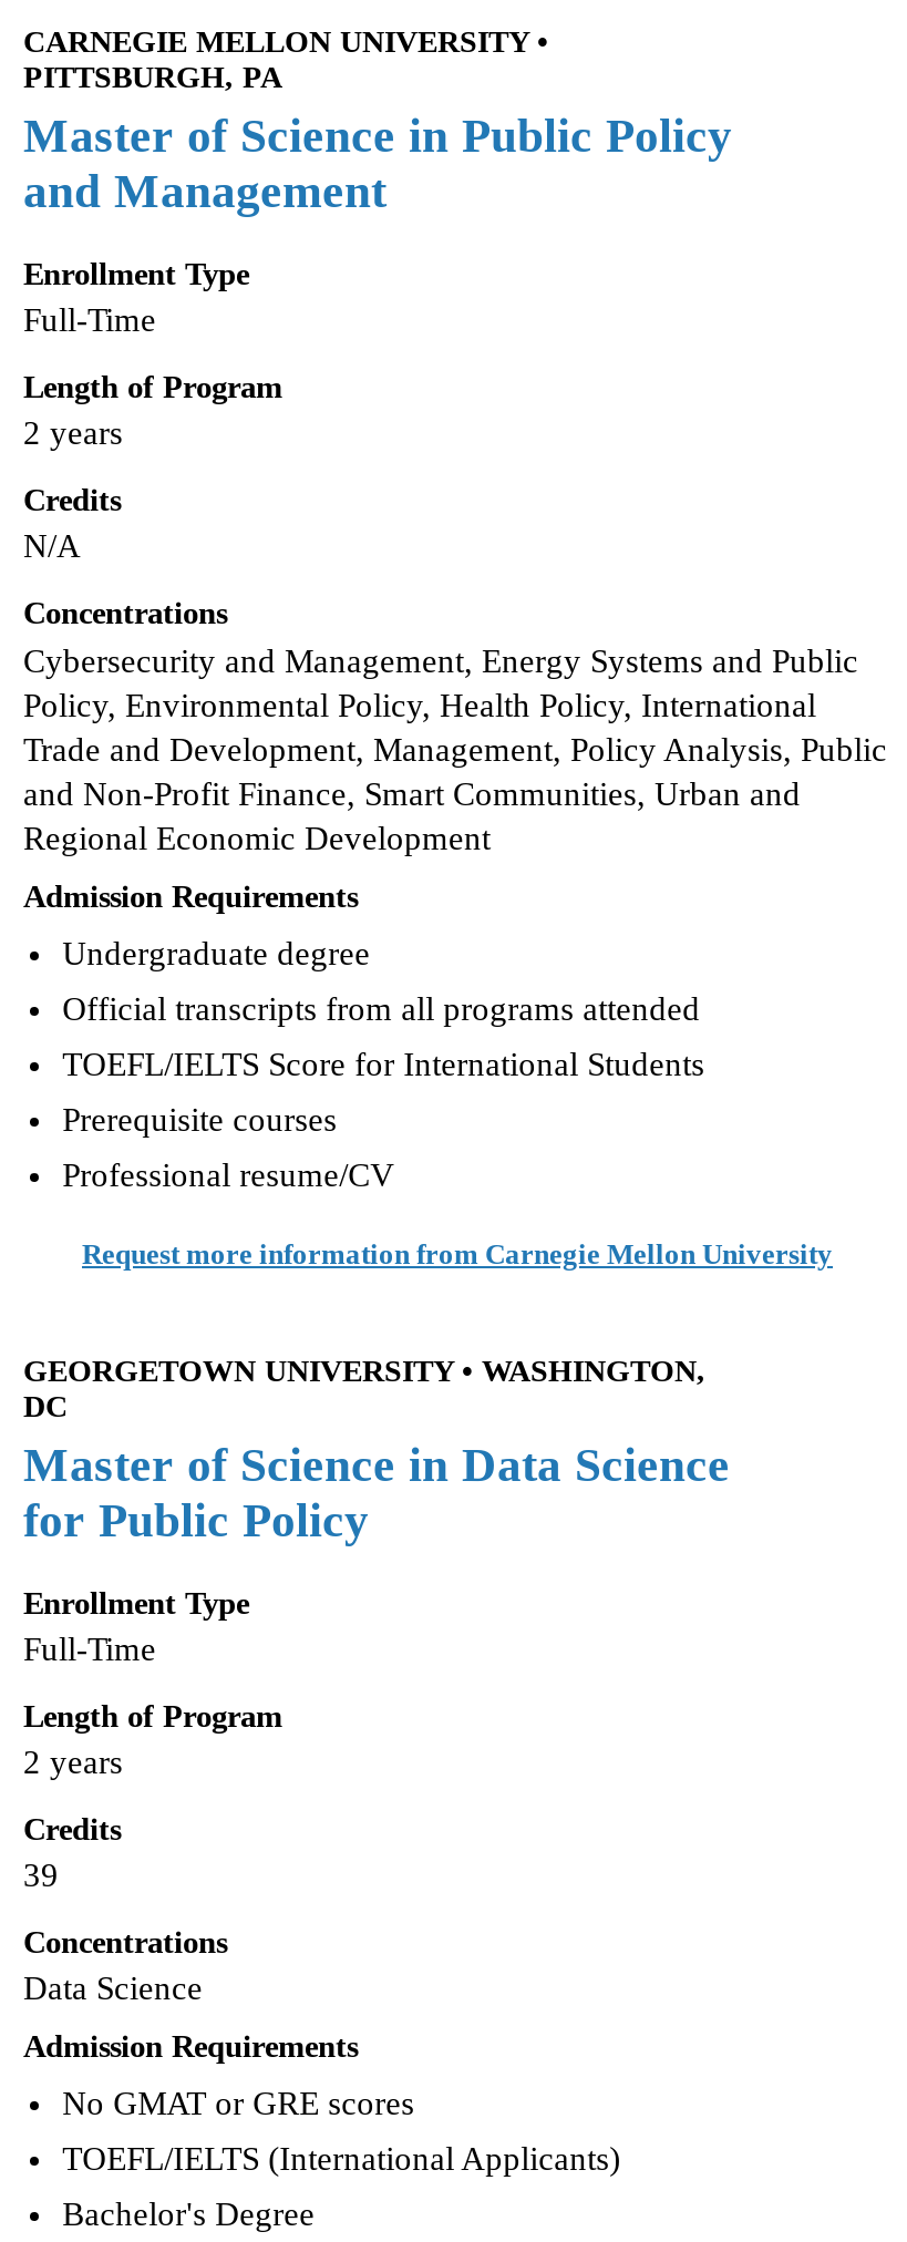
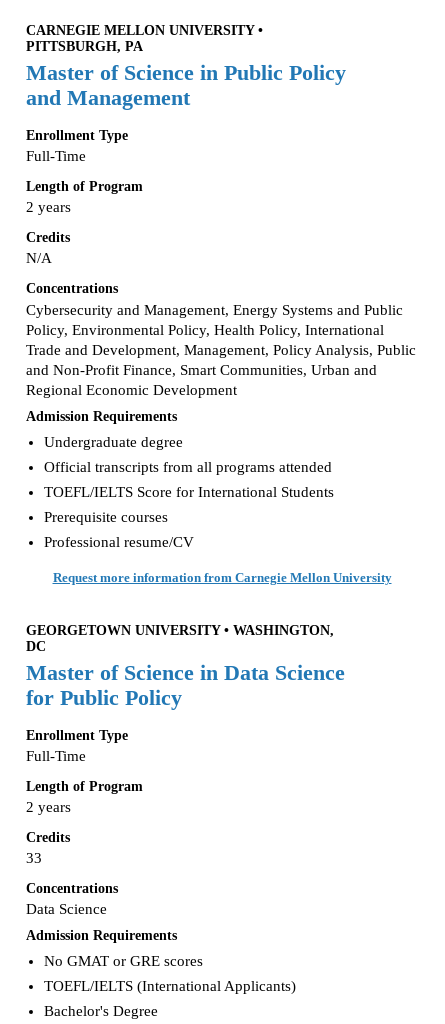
[23,1858,59,1894] 39 -> [26,850,42,866] 33

